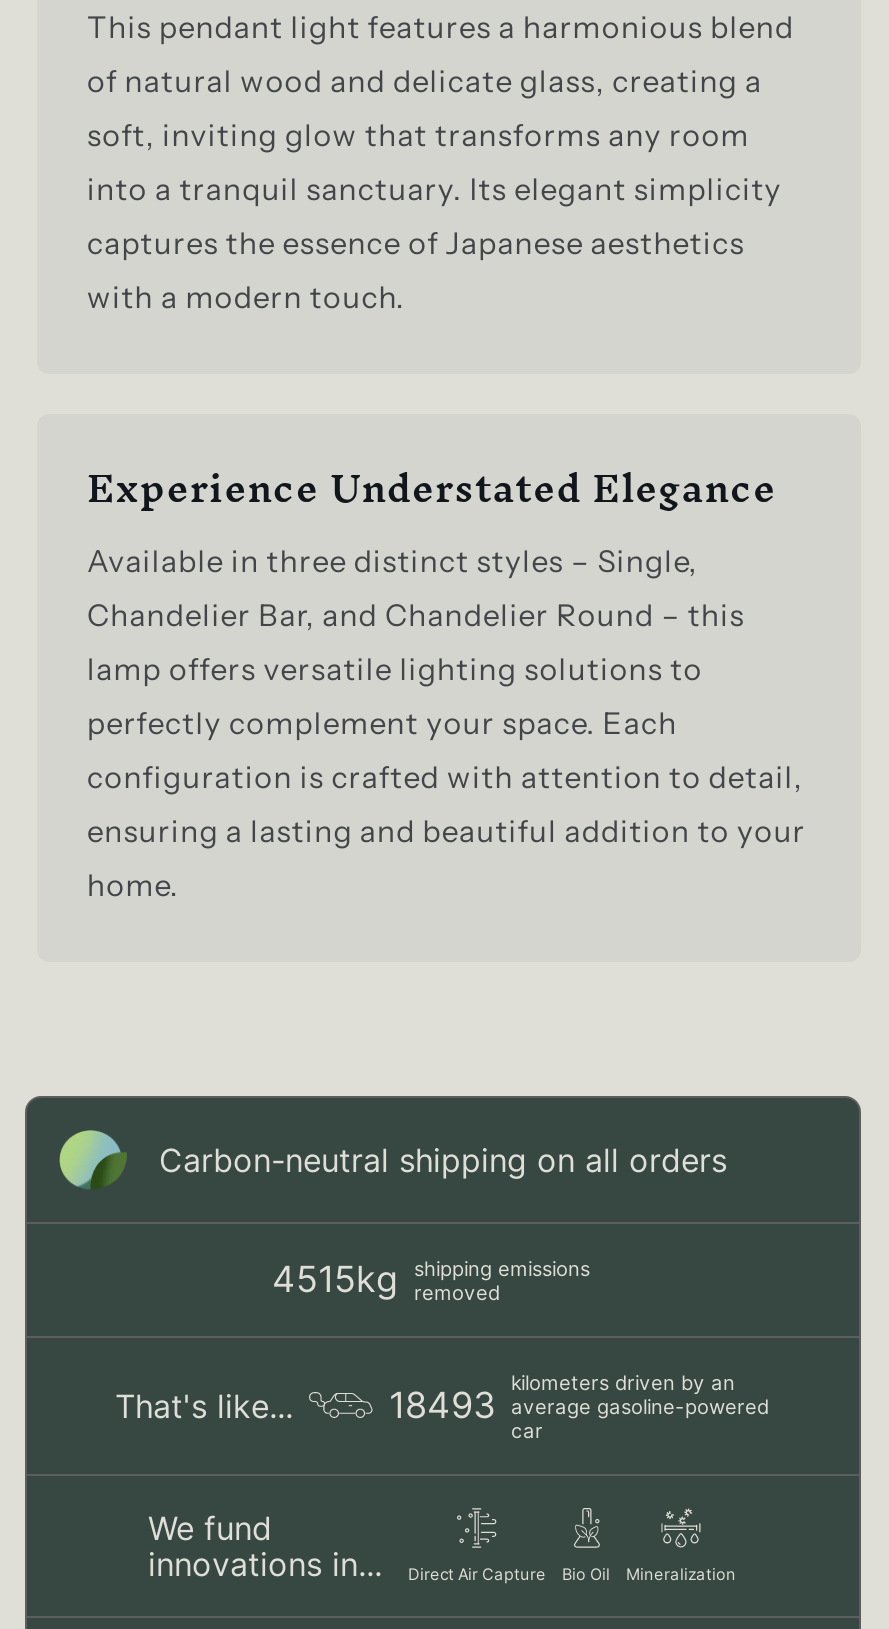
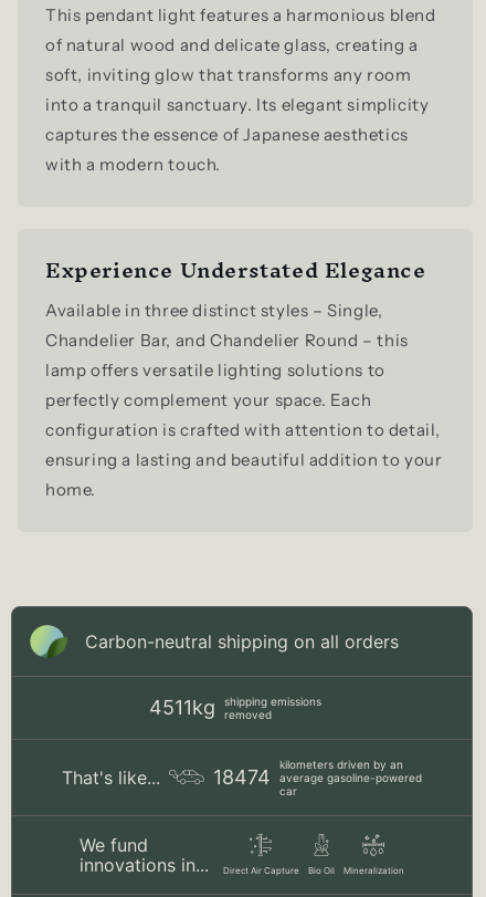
[272,1255,590,1303] 4515kg shipping emissions removed -> [149,694,321,721] 4511kg shipping emissions removed
[389,1383,769,1425] 18493 average gasoline-powered -> [213,765,421,788] 18474 average gasoline-powered

